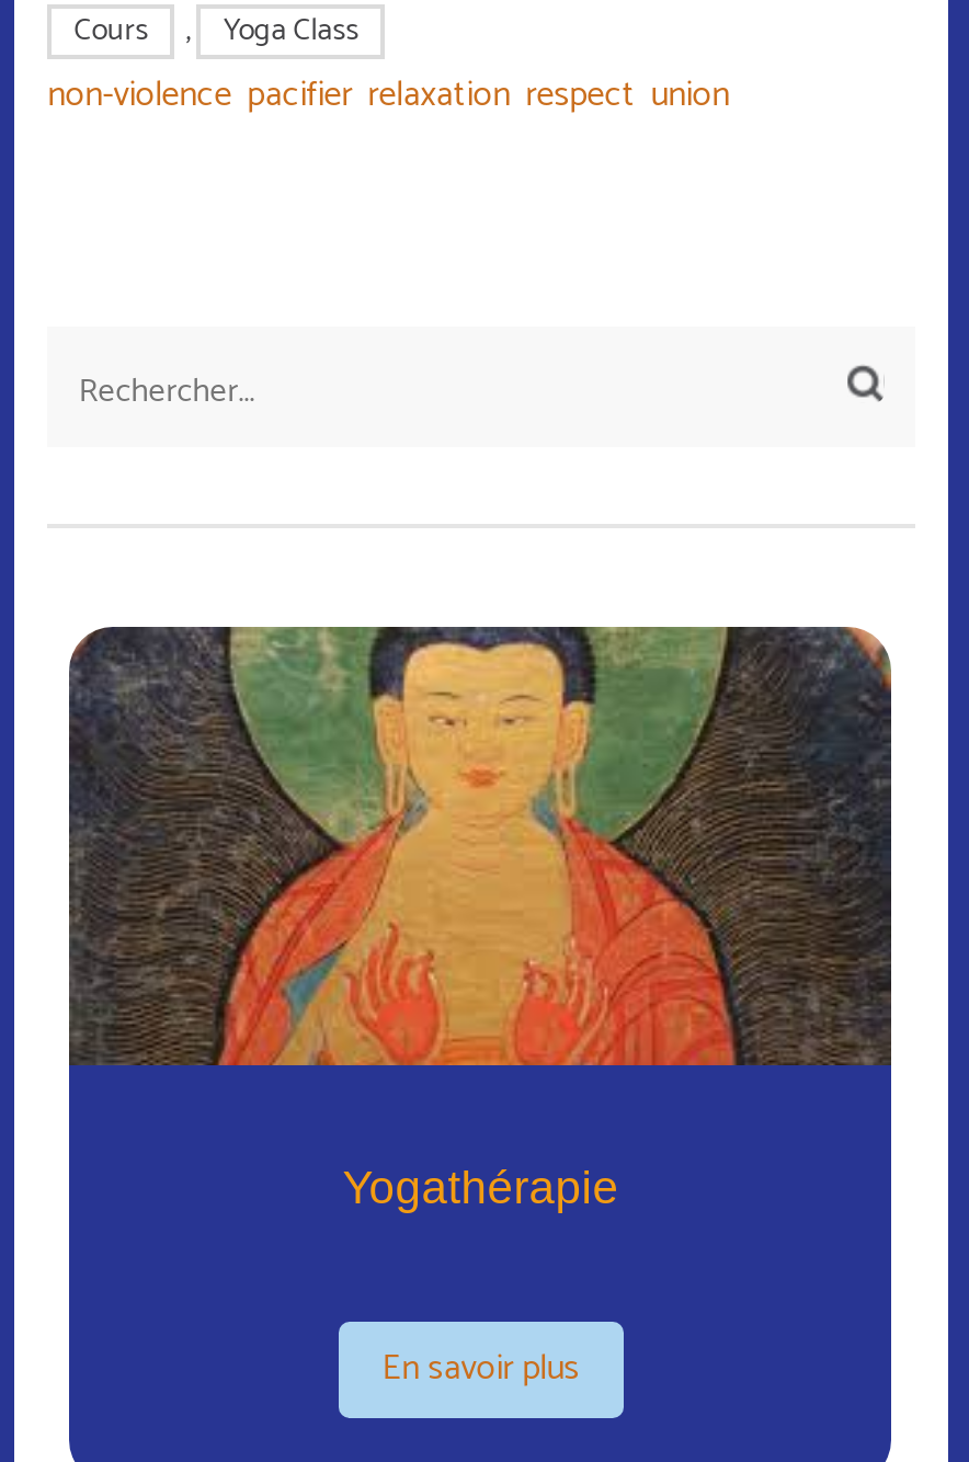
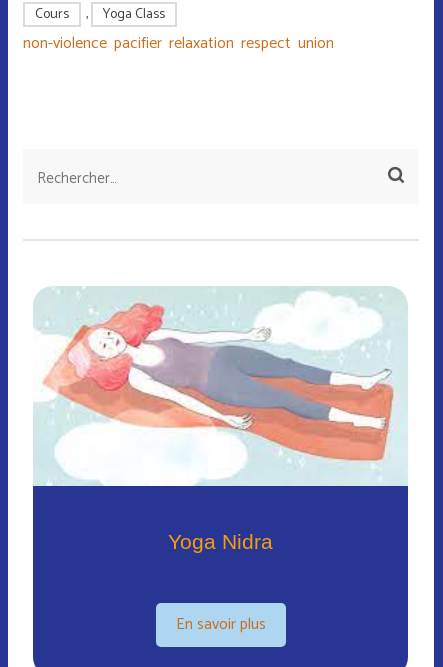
[67,625,893,1067] [image] -> [33,286,408,487] [image]
[342,1162,619,1212] Yogathérapie -> [168,530,273,553] Yoga Nidra

